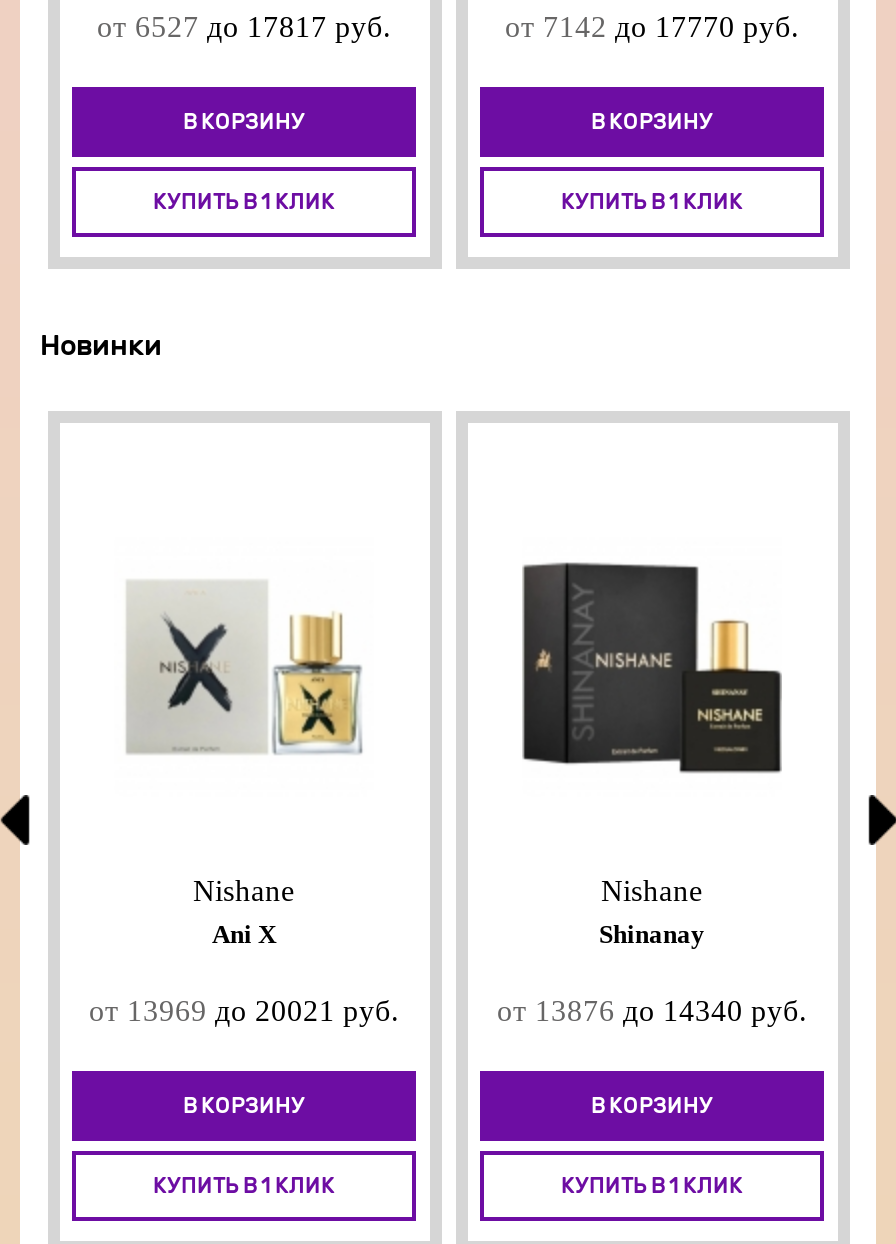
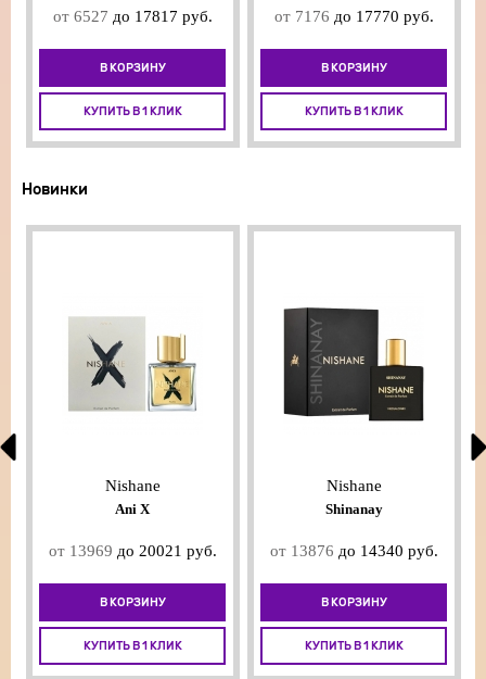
[505,10,799,43] от 7142 до 17770 руб. -> [274,7,433,25] от 7176 до 17770 руб.

